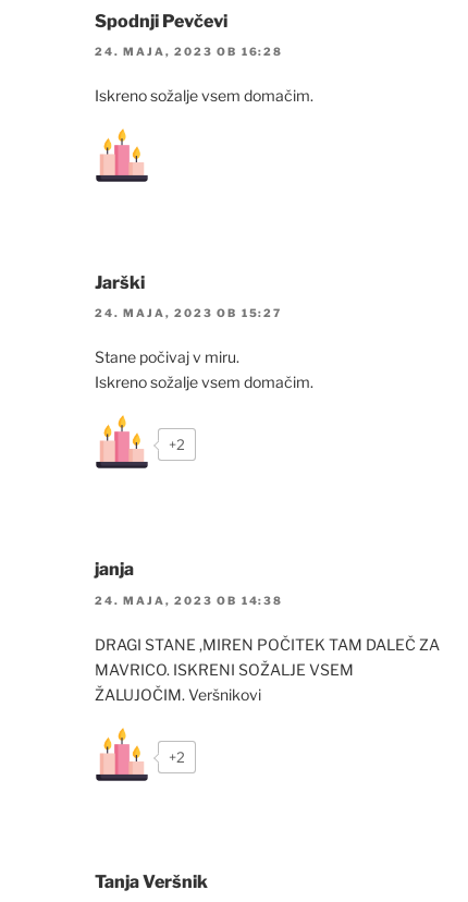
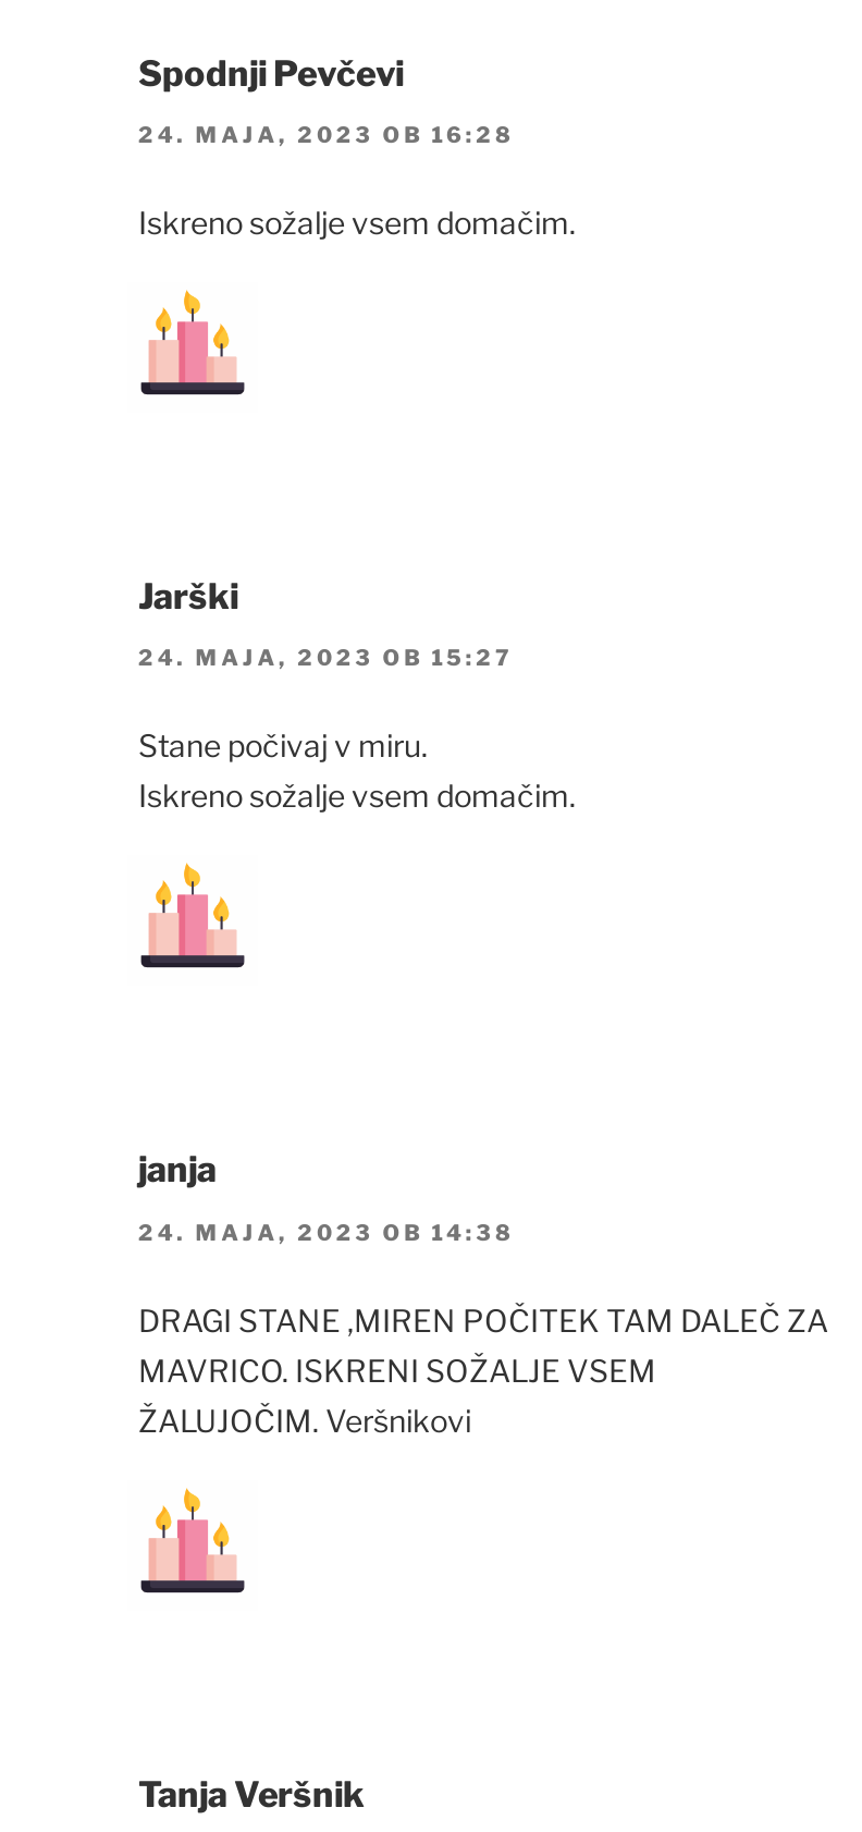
[169,436,185,454] +2 -> none
[169,748,185,766] +2 -> none

